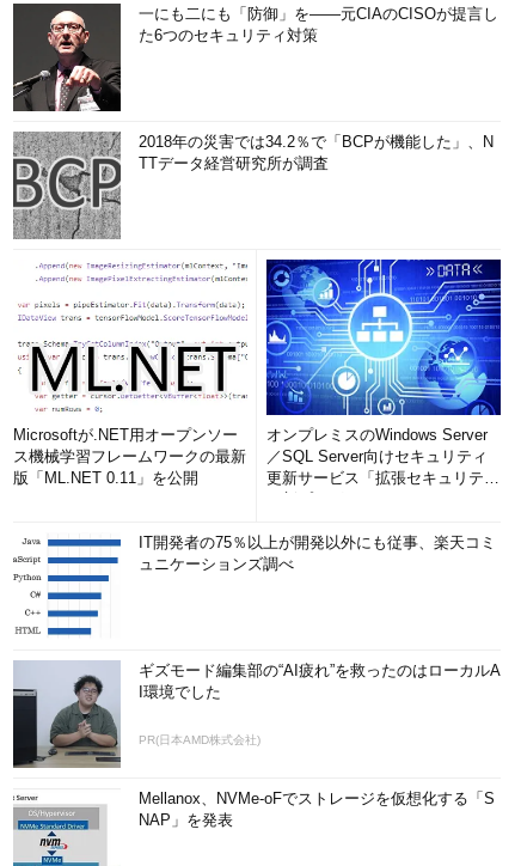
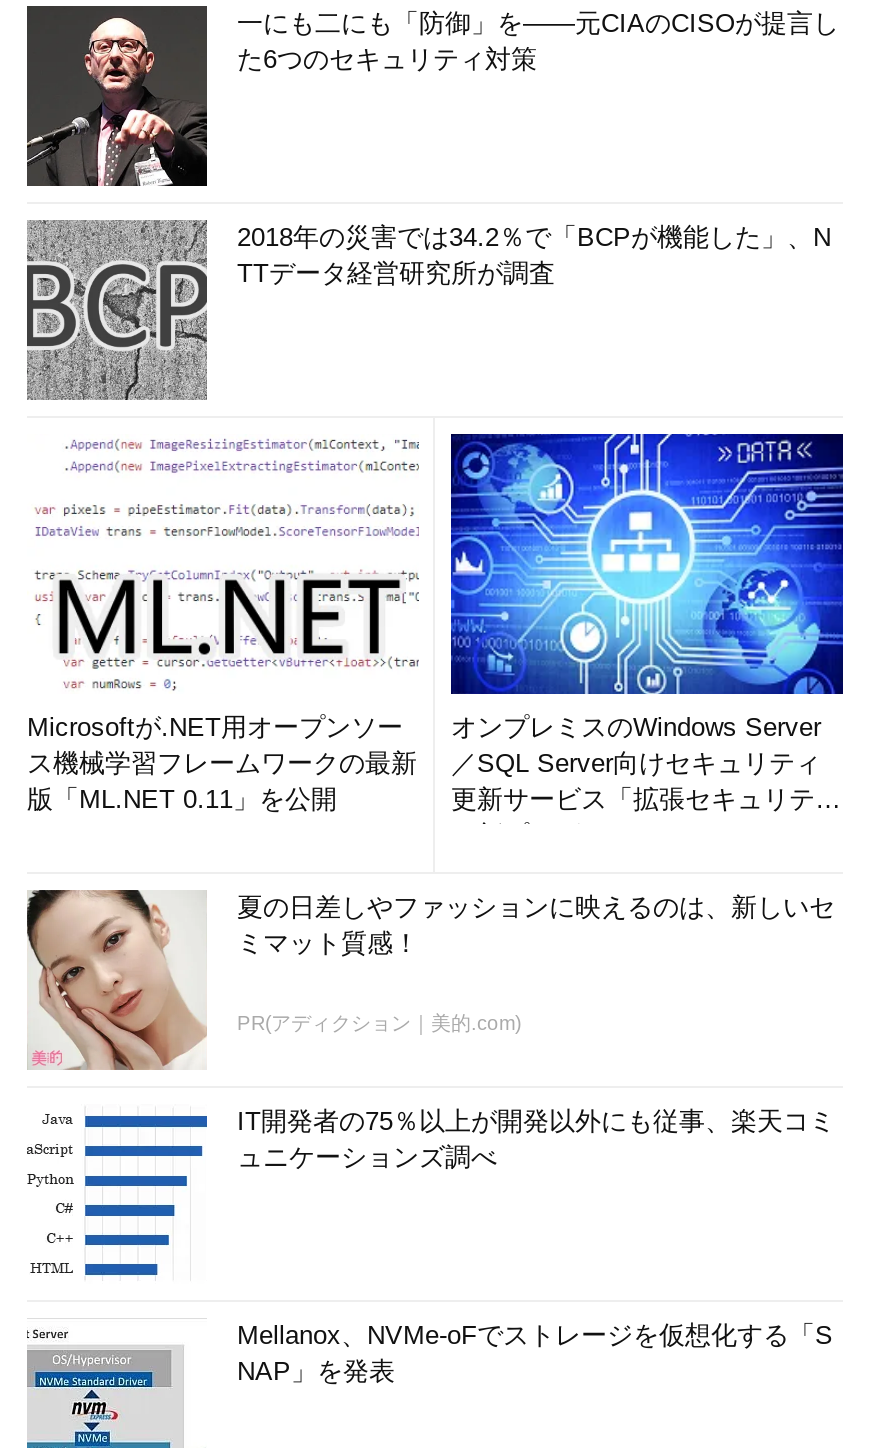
none -> [25,888,835,1072] [image] | 夏の日差しやファッションに映えるのは、新しいセ | ミマット質感！ | PR(アディクション｜美的.com)
moved [19,533,496,635] -> [37,1106,835,1276]: [image] | IT開発者の75％以上が開発以外にも従事、楽天コミ | ュニケーションズ調べ
[12,660,501,769] [image] | ギズモード編集部の“AI疲れ”を救ったのはローカルA | I環境でした | PR(日本AMD株式会社) -> none

